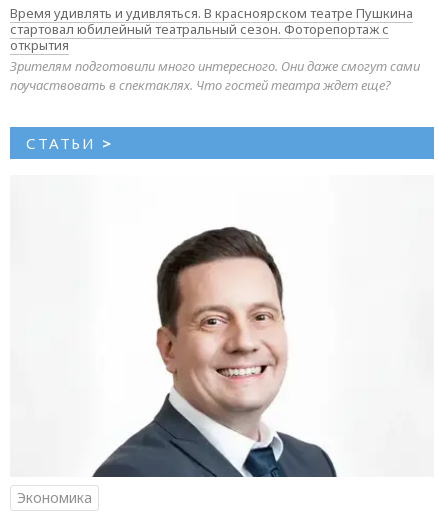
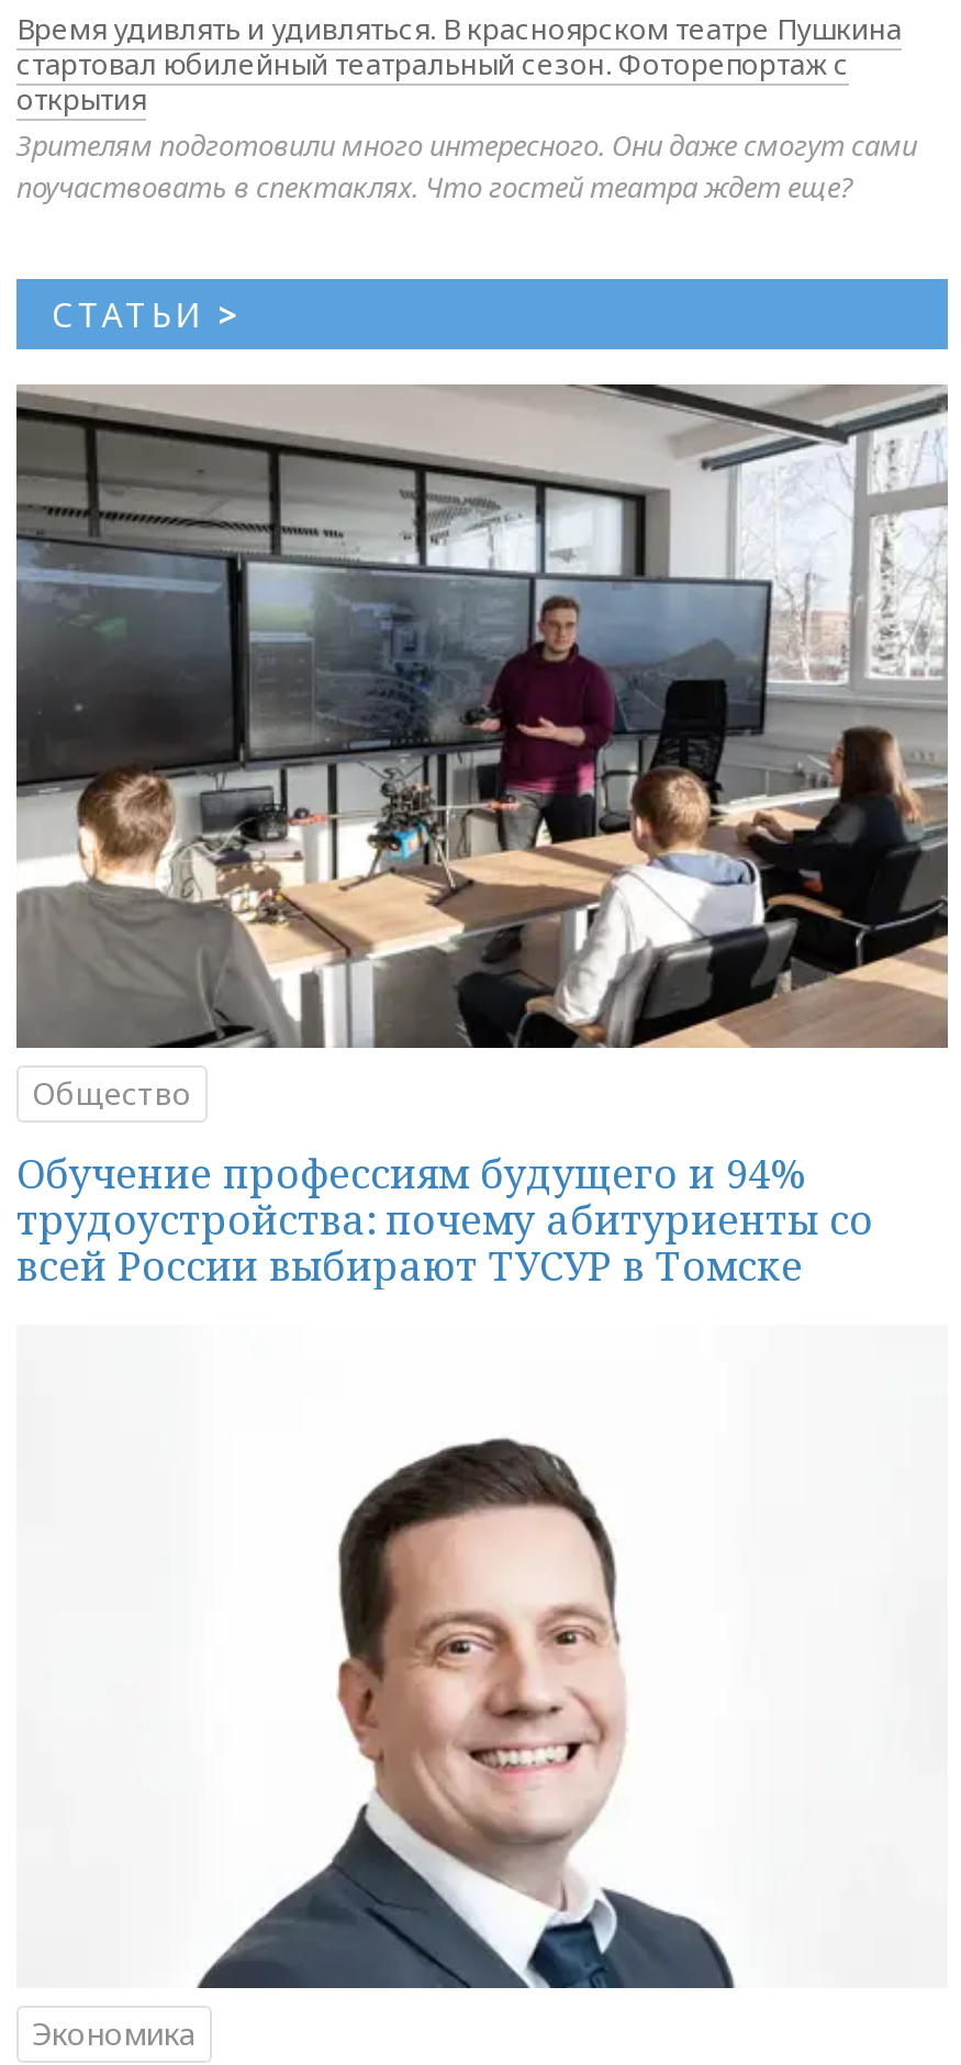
none -> [14,382,950,1292] [image] | Общество | Обучение профессиям будущего и 94% | трудоустройства: почему абитуриенты со | всей России выбирают ТУСУР в Томске

